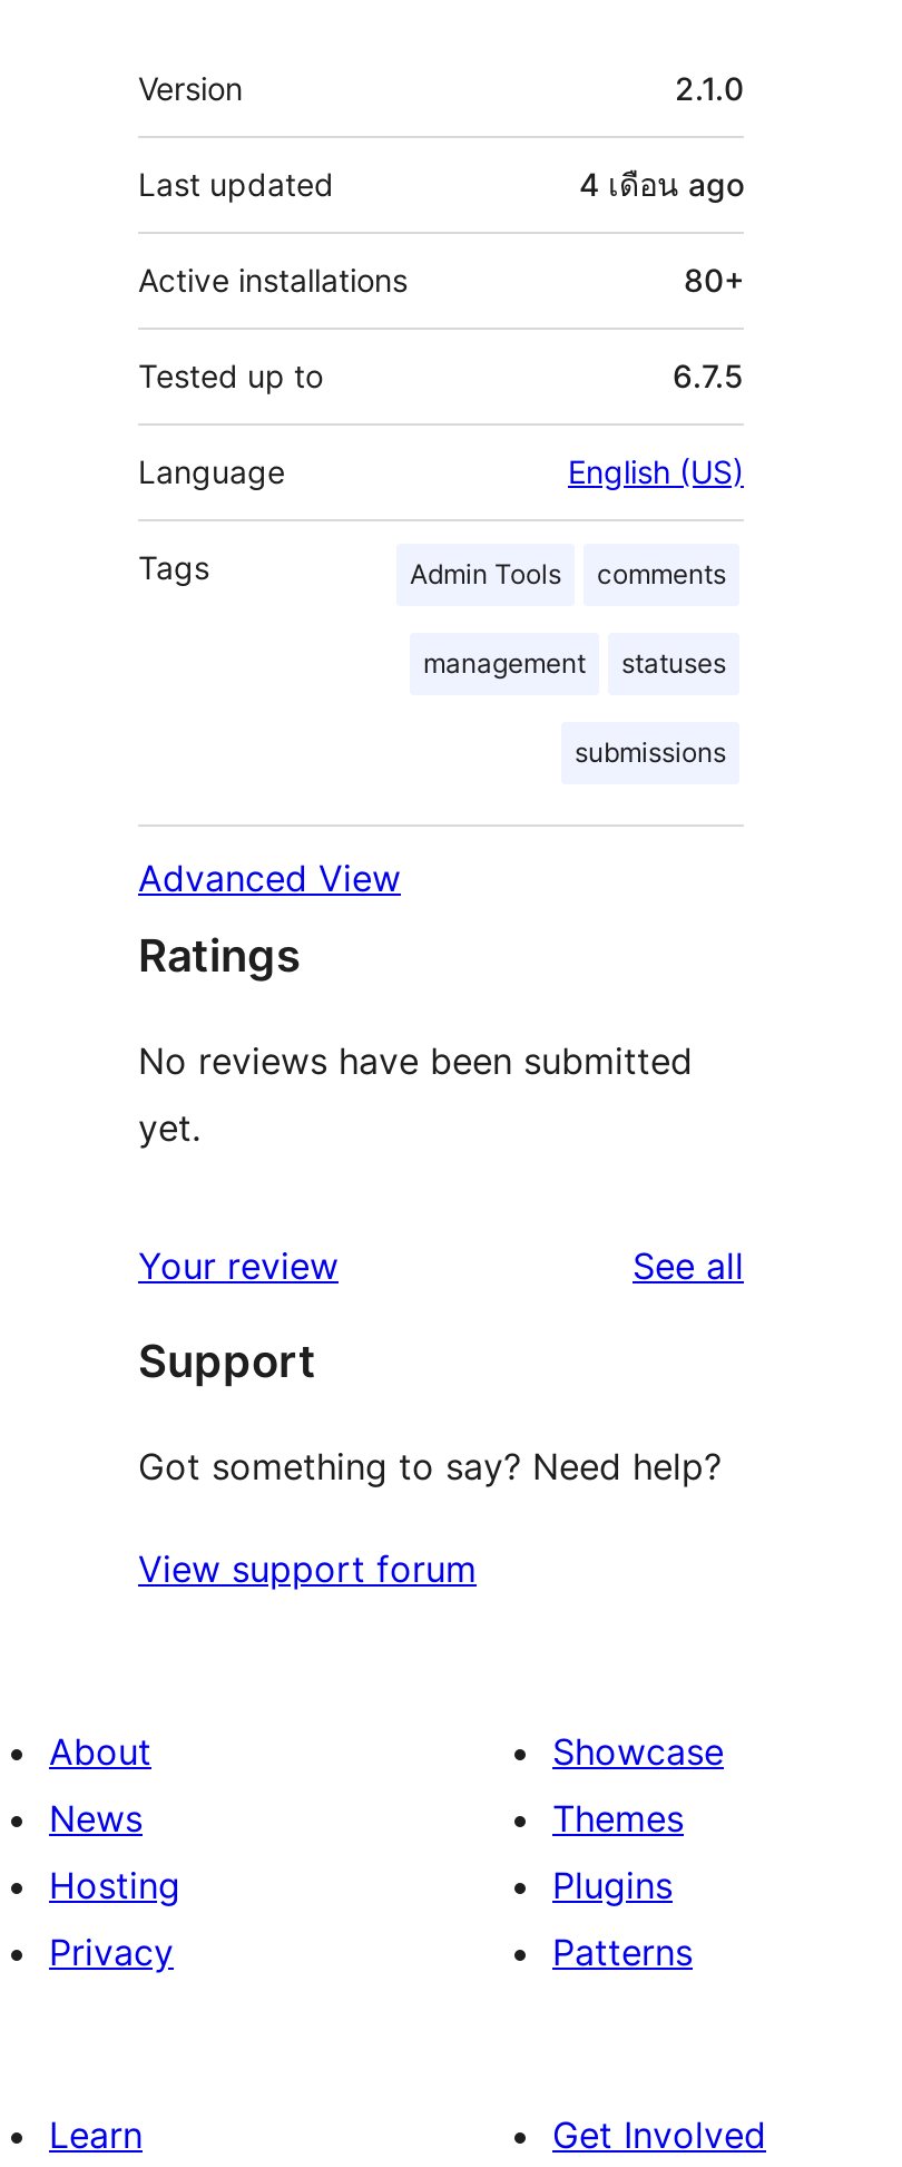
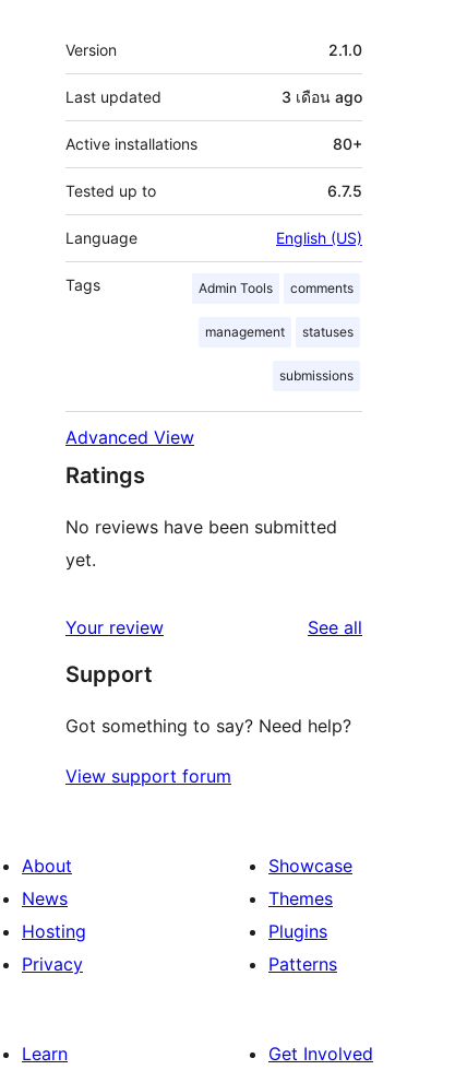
[579,165,744,203] 4 เดือนago -> [282,87,362,106] 3 เดือนago

